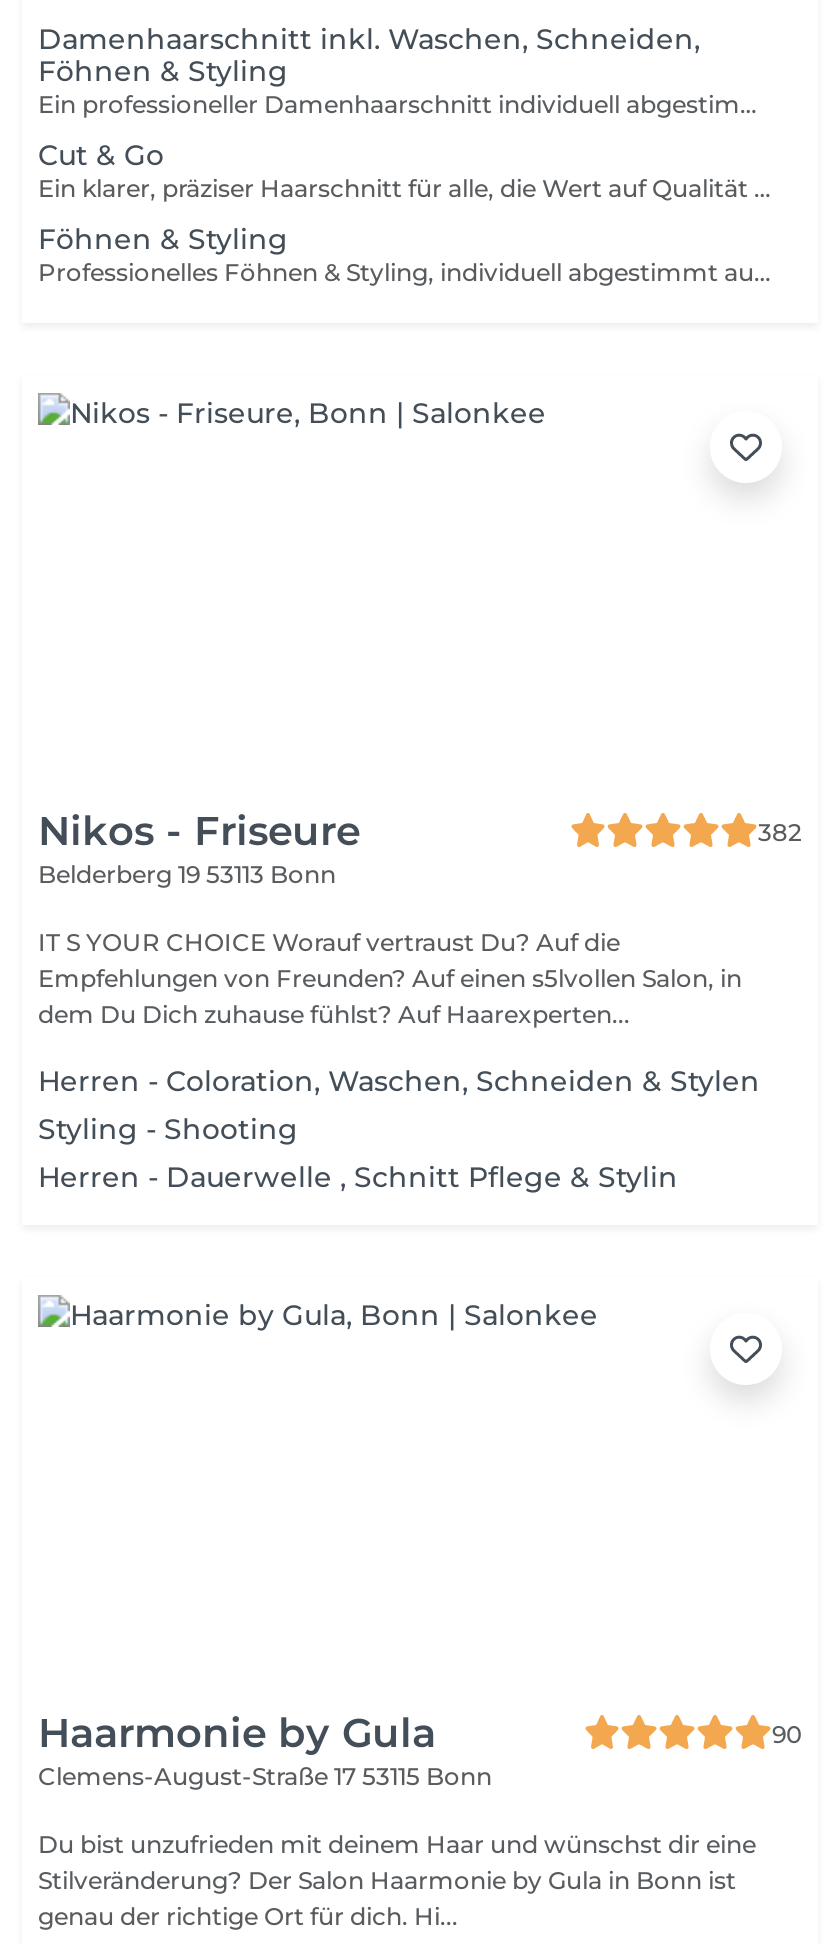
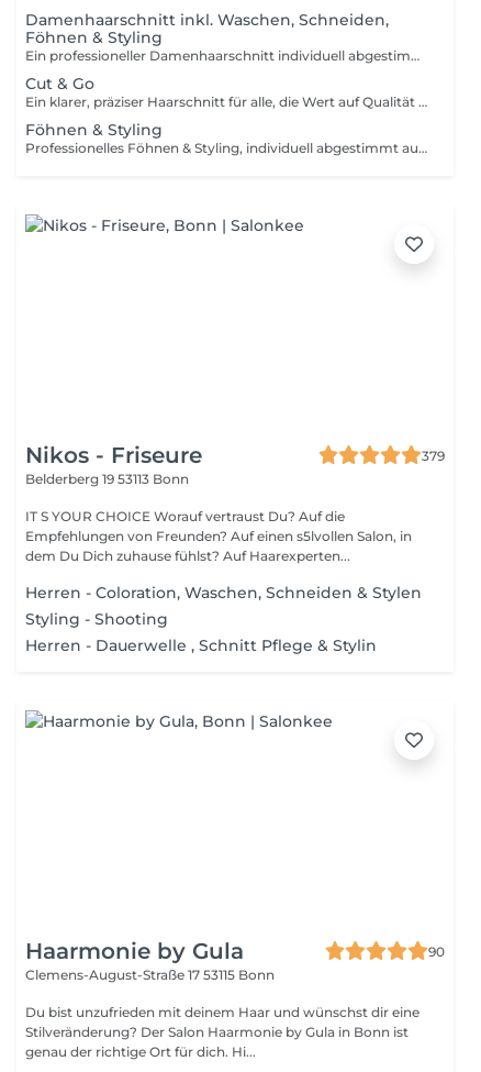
[758,817,802,847] 382 -> [422,447,445,464] 379

